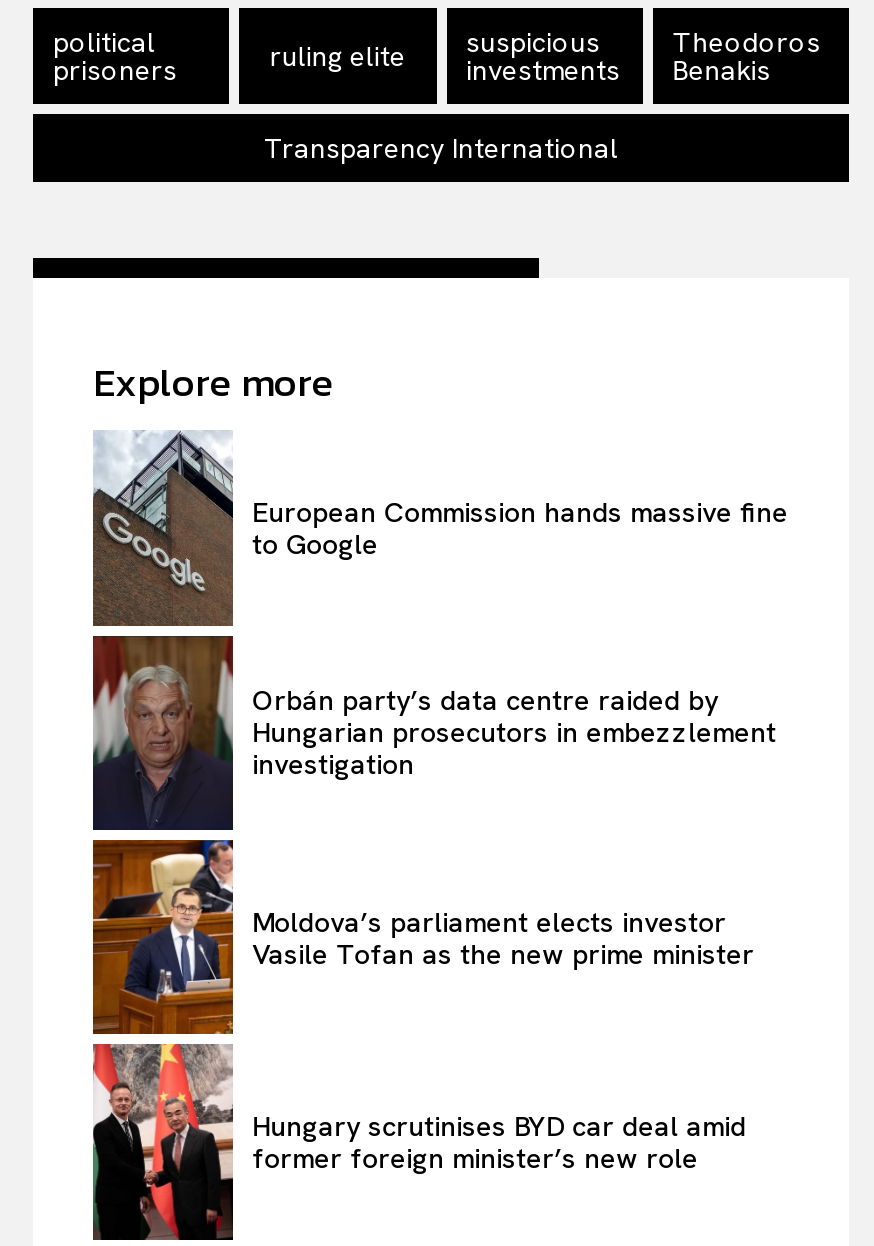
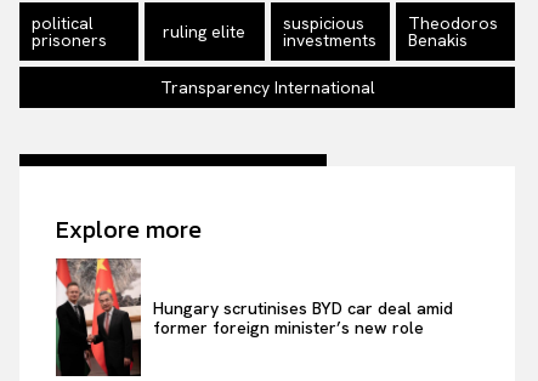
[91,432,788,1046] [image] | European Commission hands massive fine | to Google -> none
[252,682,776,782] Orbán party’s data centre raided by | Hungarian prosecutors in embezzlement | investigation -> none
[252,903,754,971] Moldova’s parliament elects investor | Vasile Tofan as the new prime minister -> none

